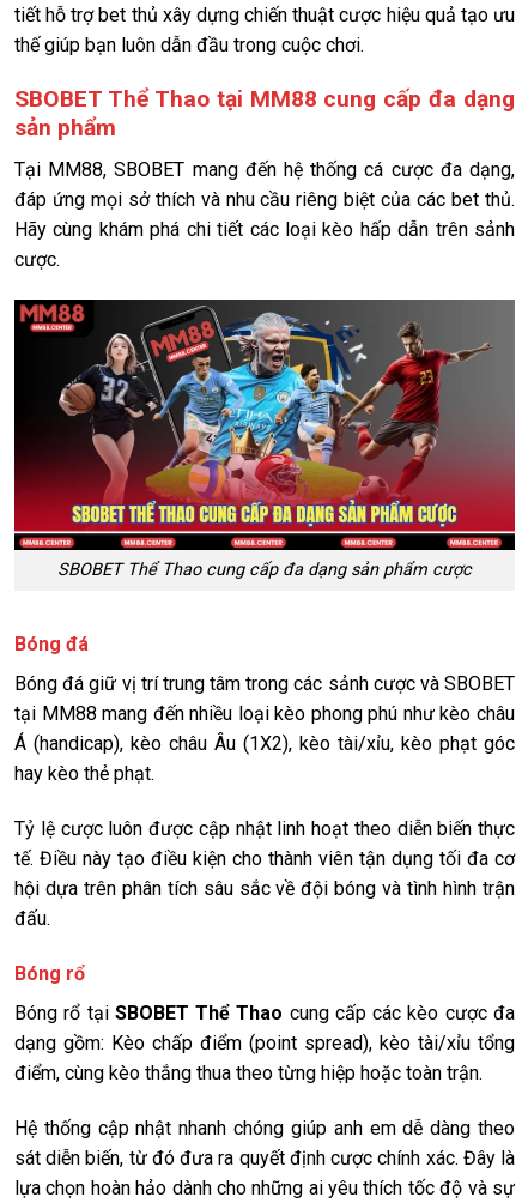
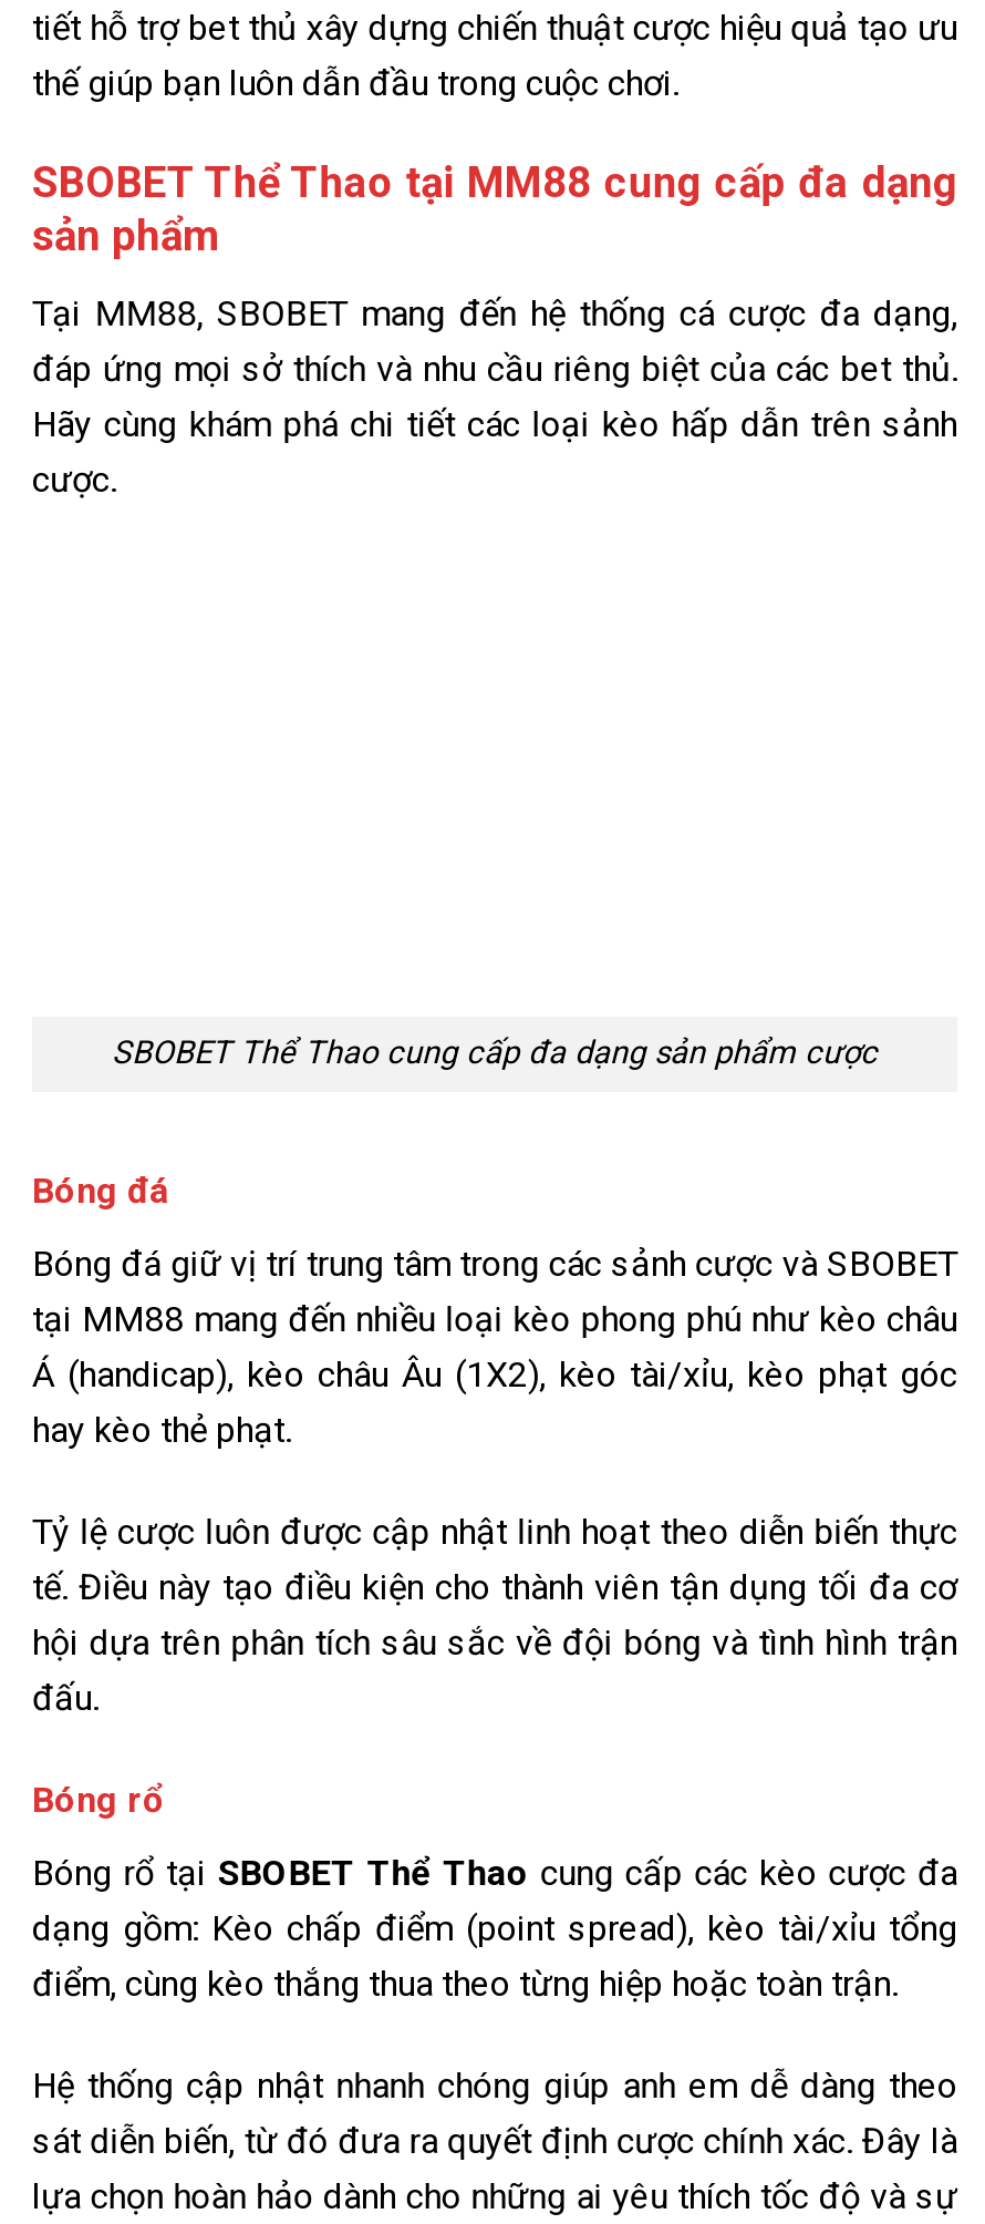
[13,298,516,551] [image] -> none

